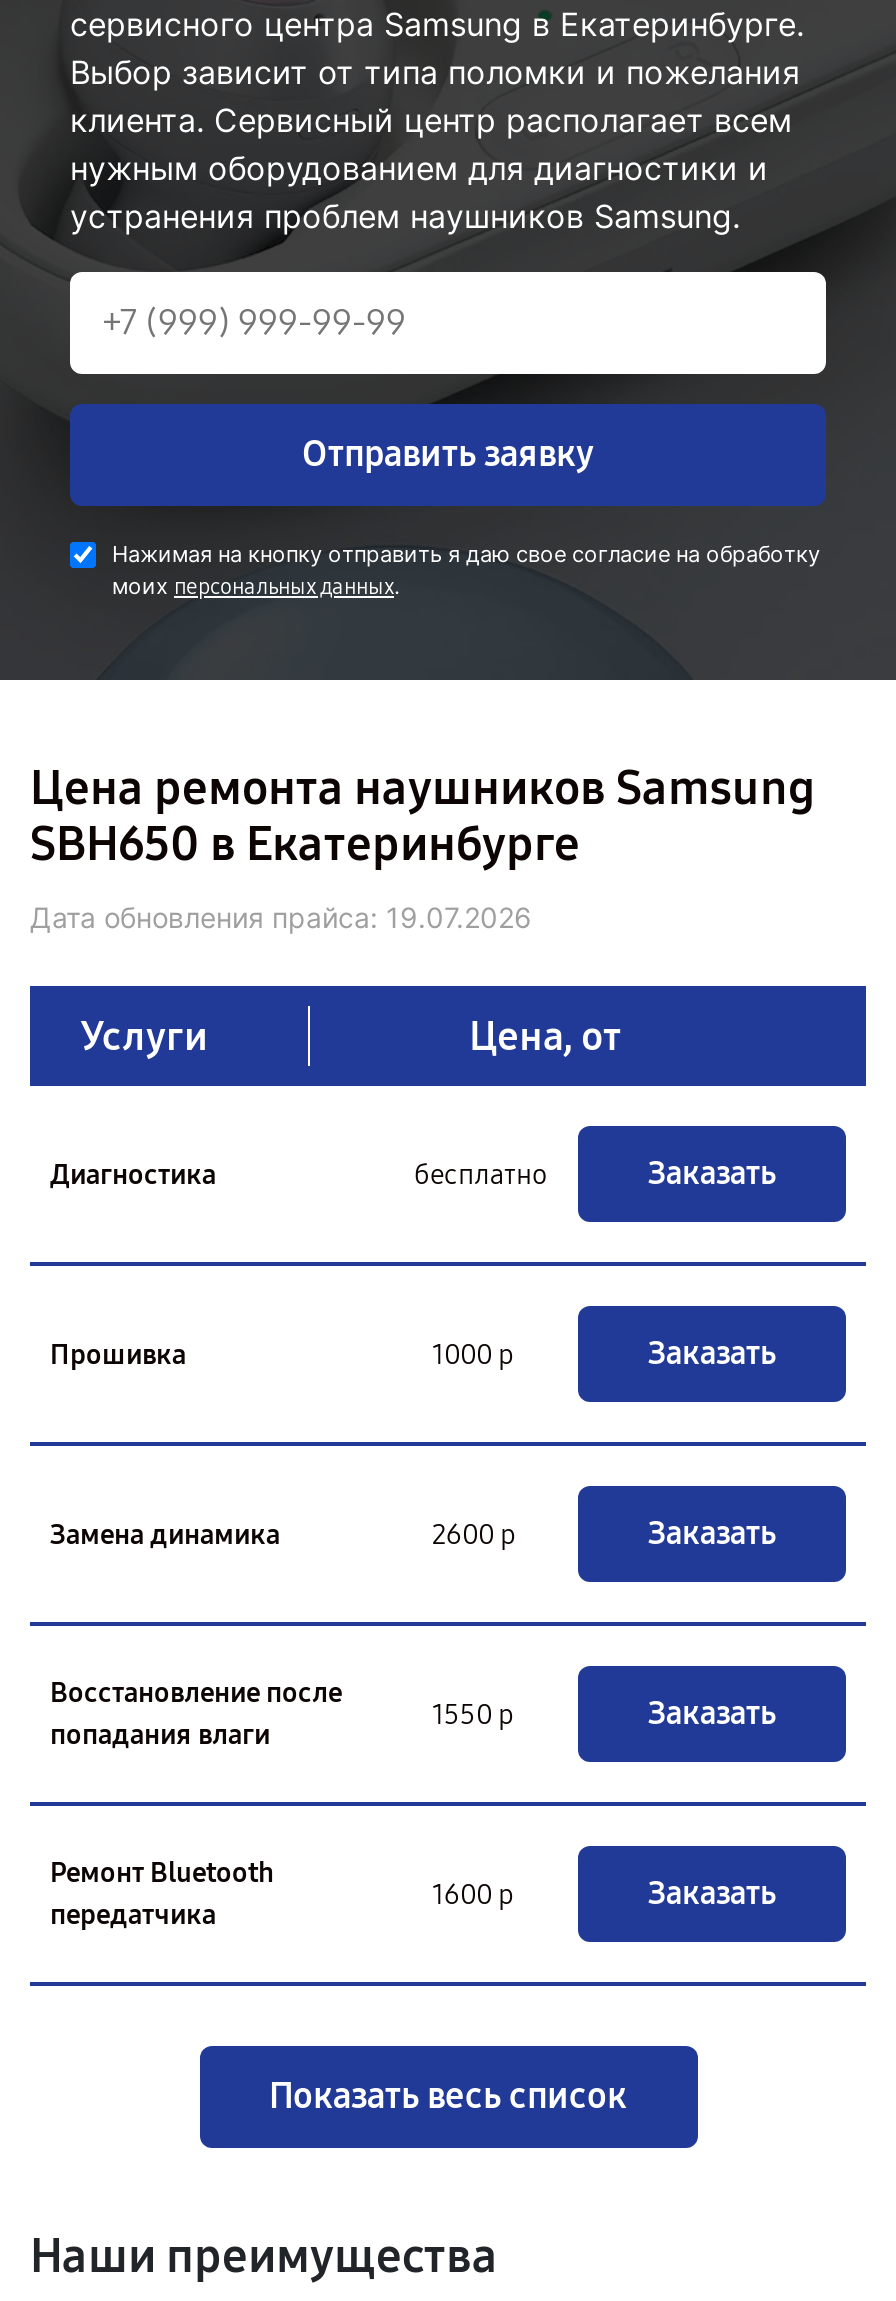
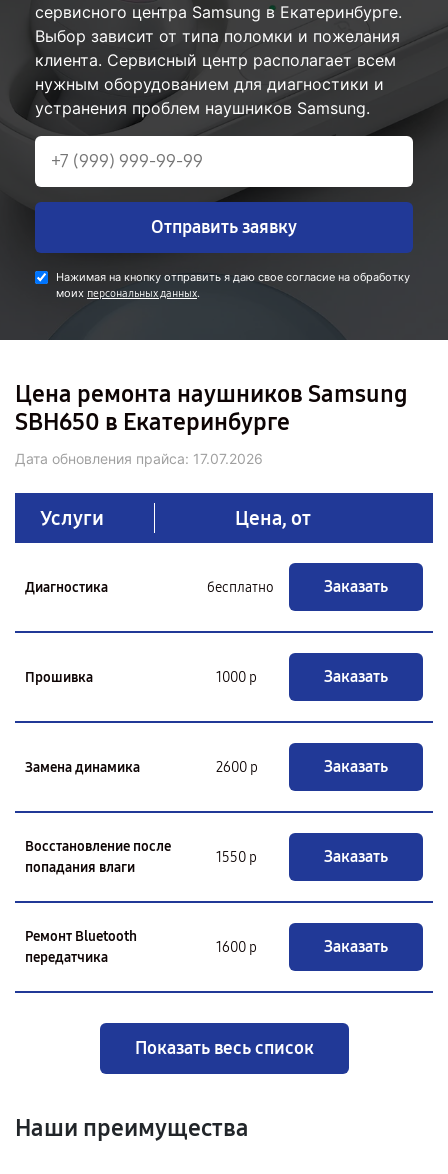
[30,900,532,934] Дата обновления прайса: 19.07.2026 -> [15,450,263,467] Дата обновления прайса: 17.07.2026

